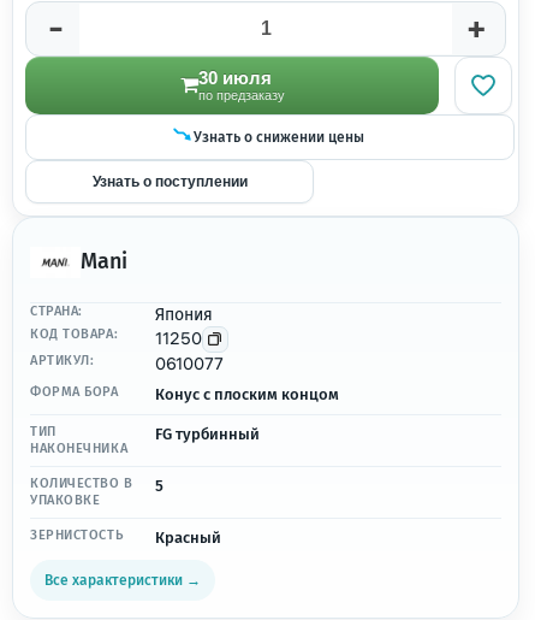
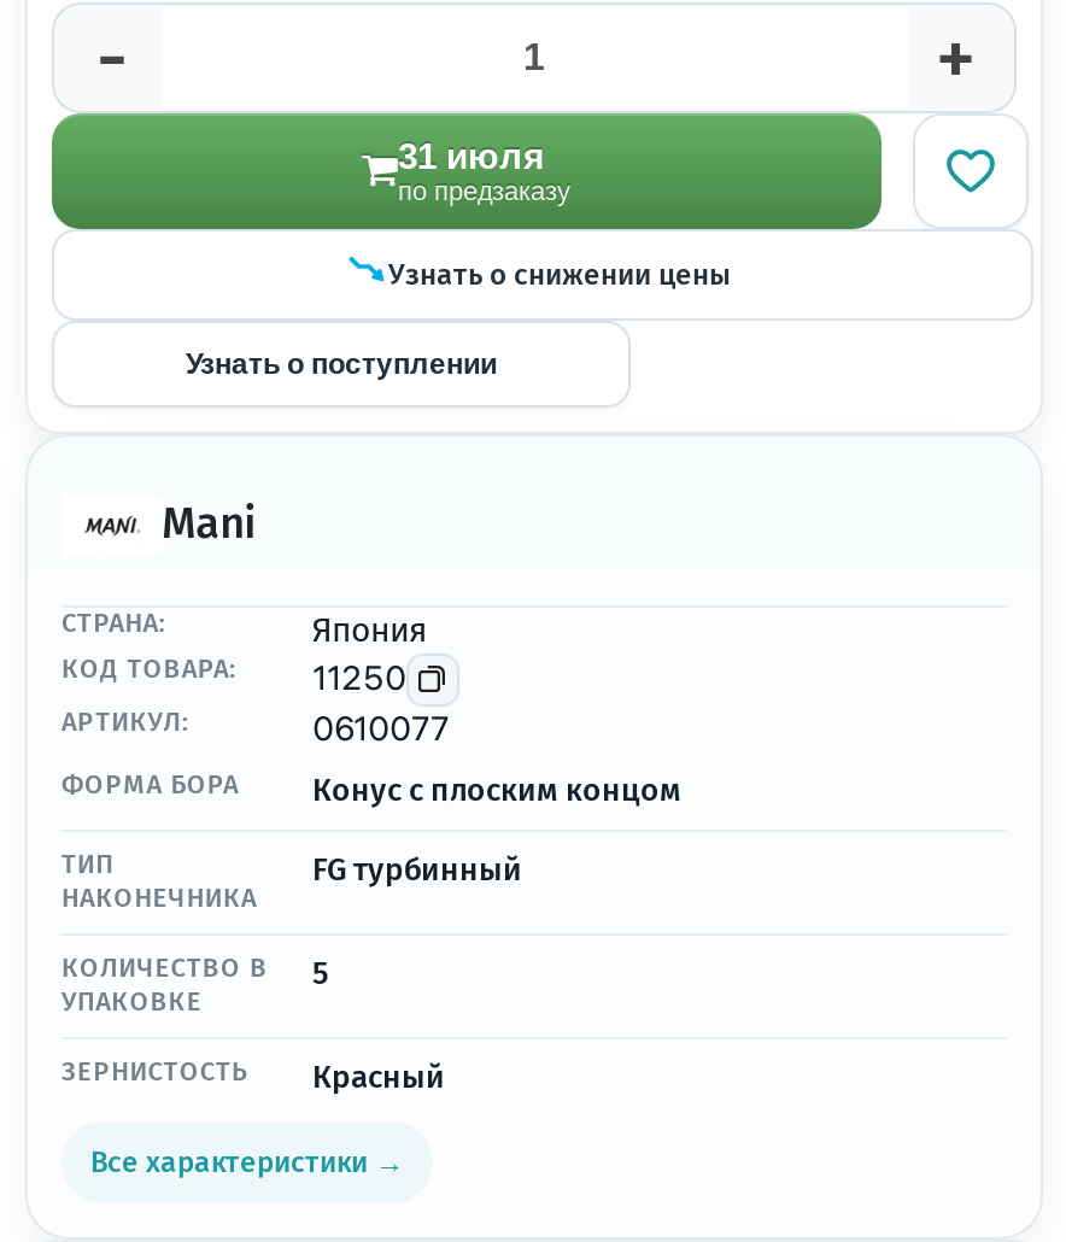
[198,67,271,88] 30 июля -> [398,135,545,176] 31 июля

